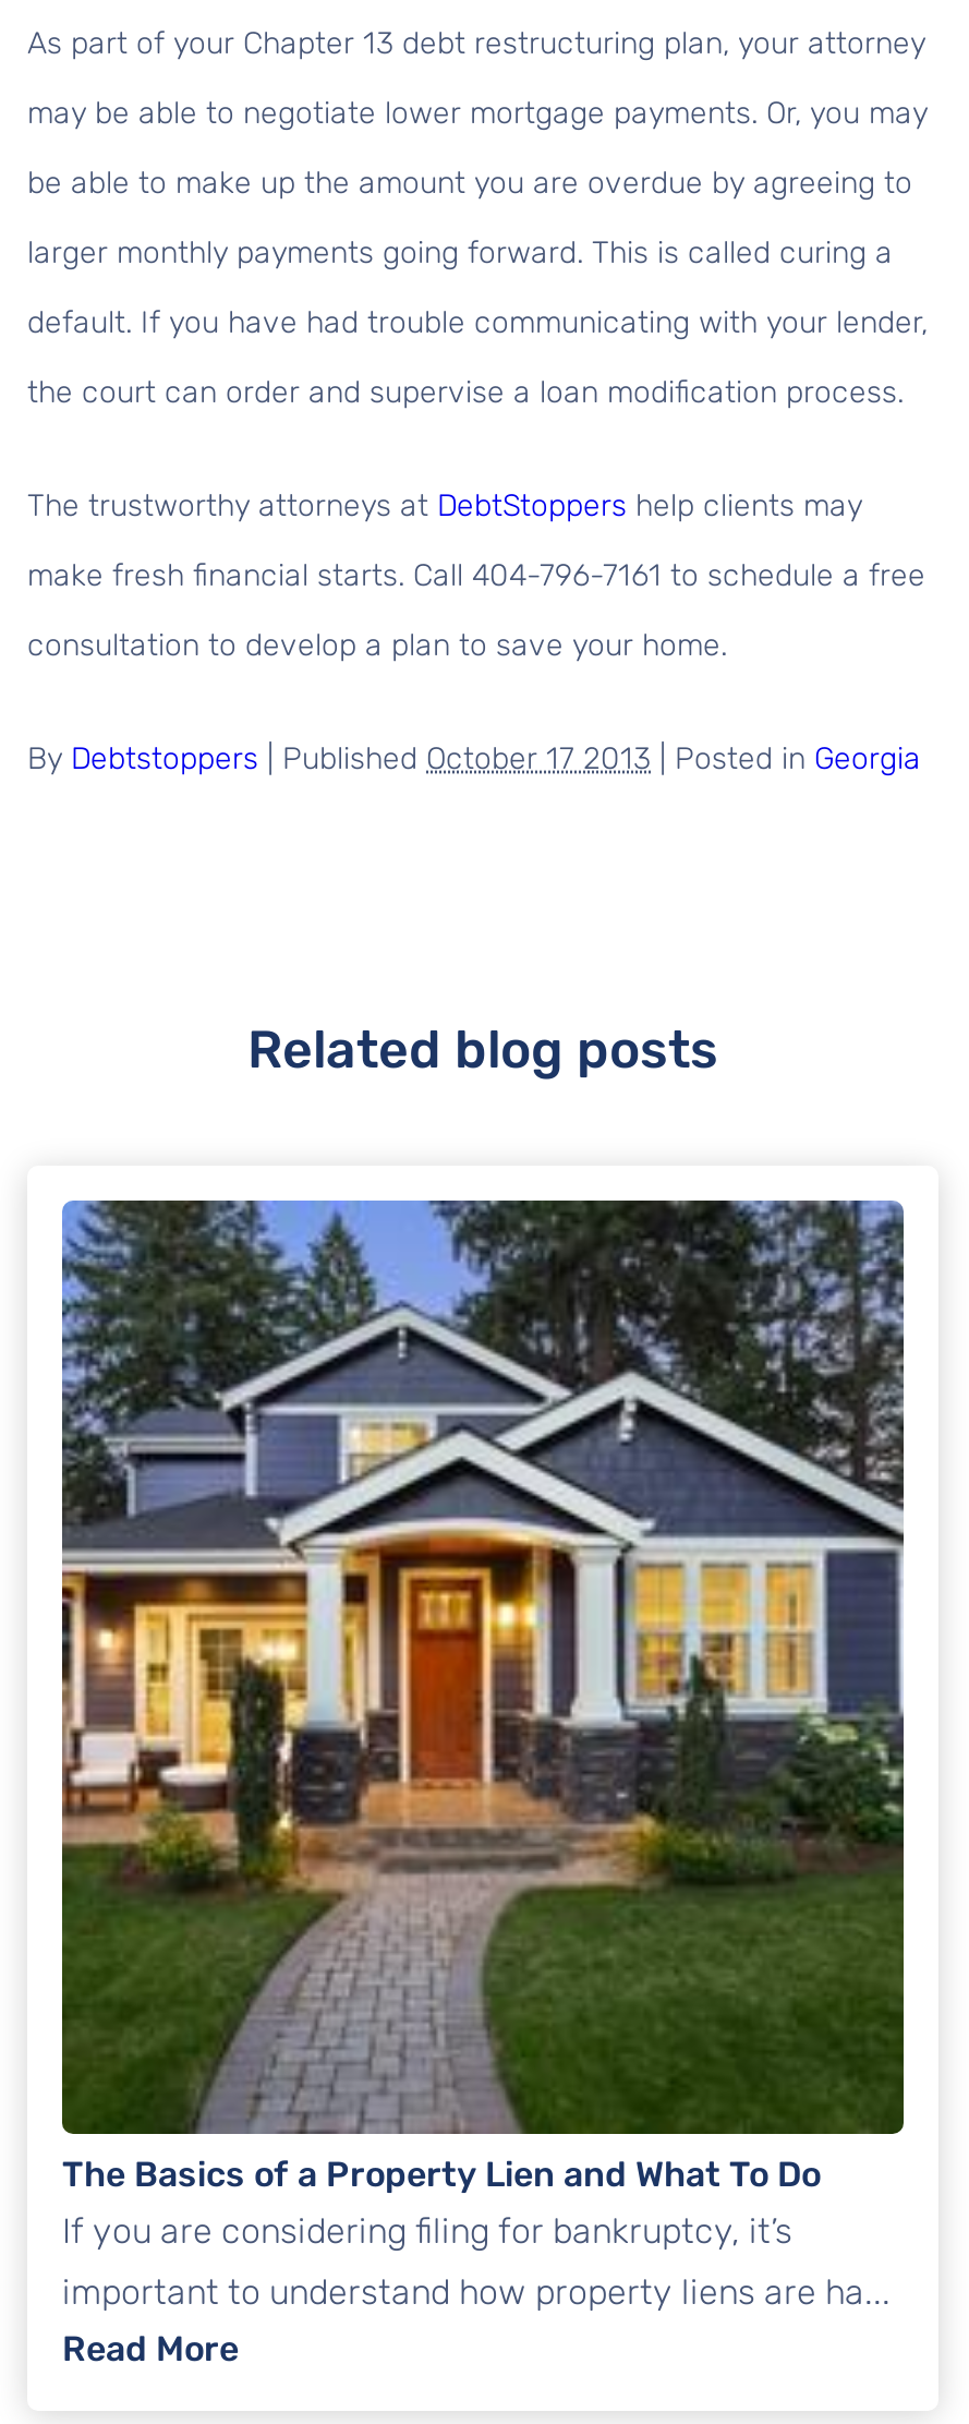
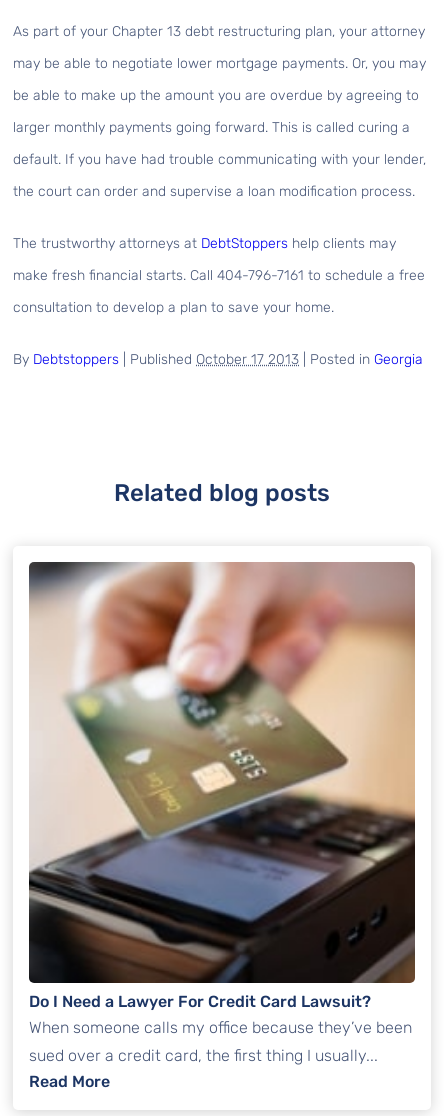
[60,1198,906,2252] [image] | The Basics of a Property Lien and What To Do | If you are considering filing for bankruptcy, it’s -> [28,561,416,1037] [image] | Do I Need a Lawyer For Credit Card Lawsuit? | When someone calls my office because they’ve been
[62,2272,891,2313] important to understand how property liens are ha... -> [29,1046,378,1065] sued over a credit card, the first thing I usually...

